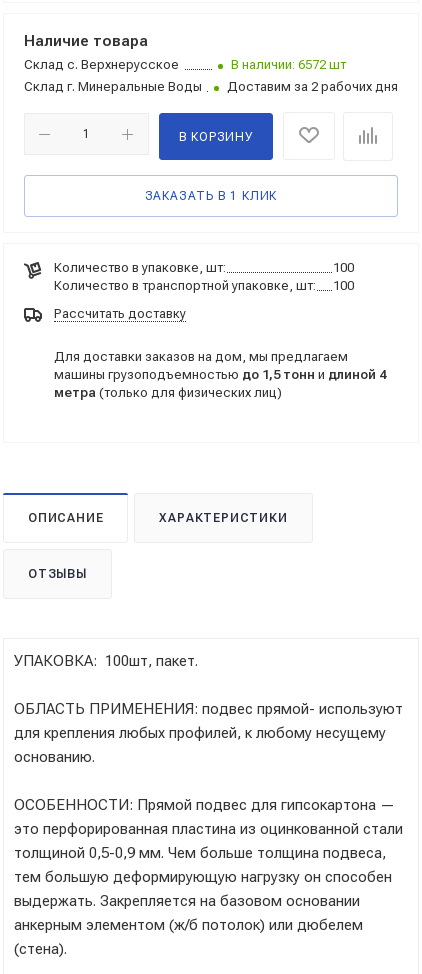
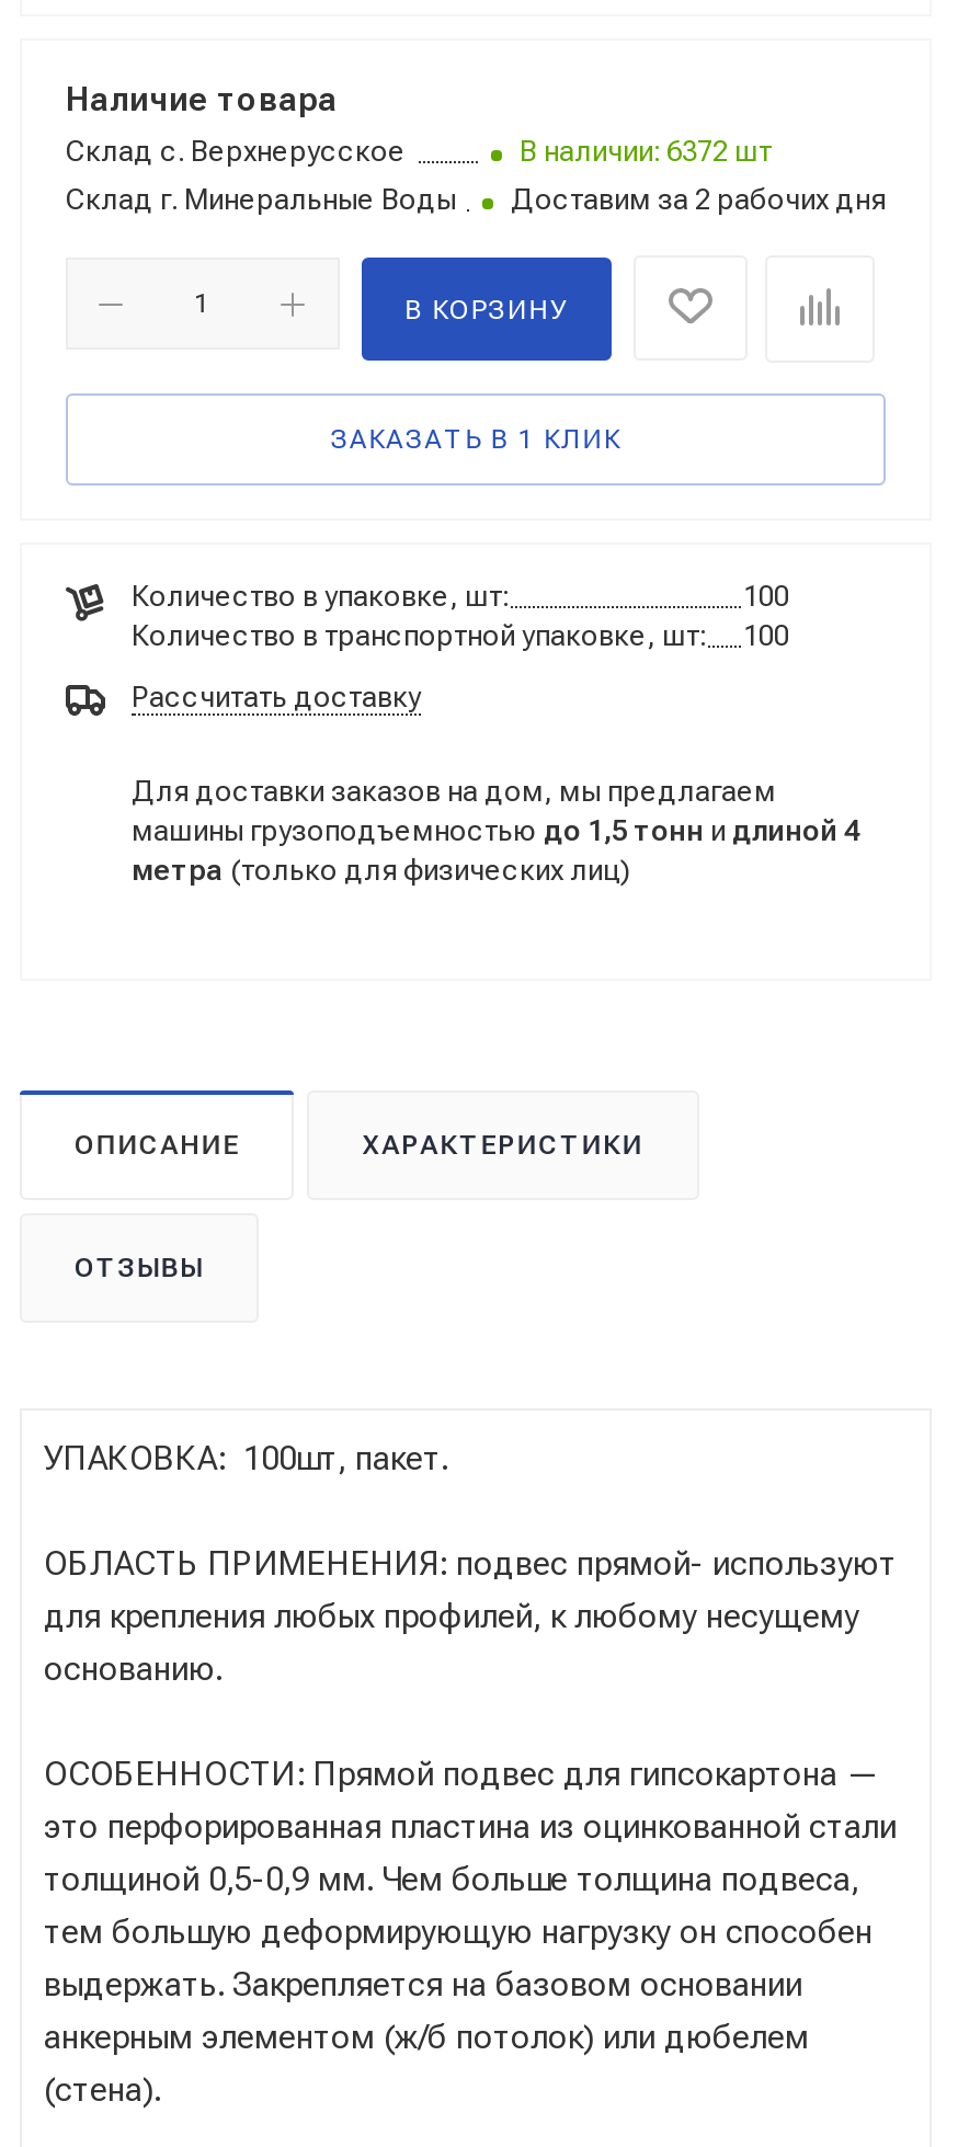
[231,57,346,72] В наличии: 6572 шт -> [520,135,772,168] В наличии: 6372 шт

